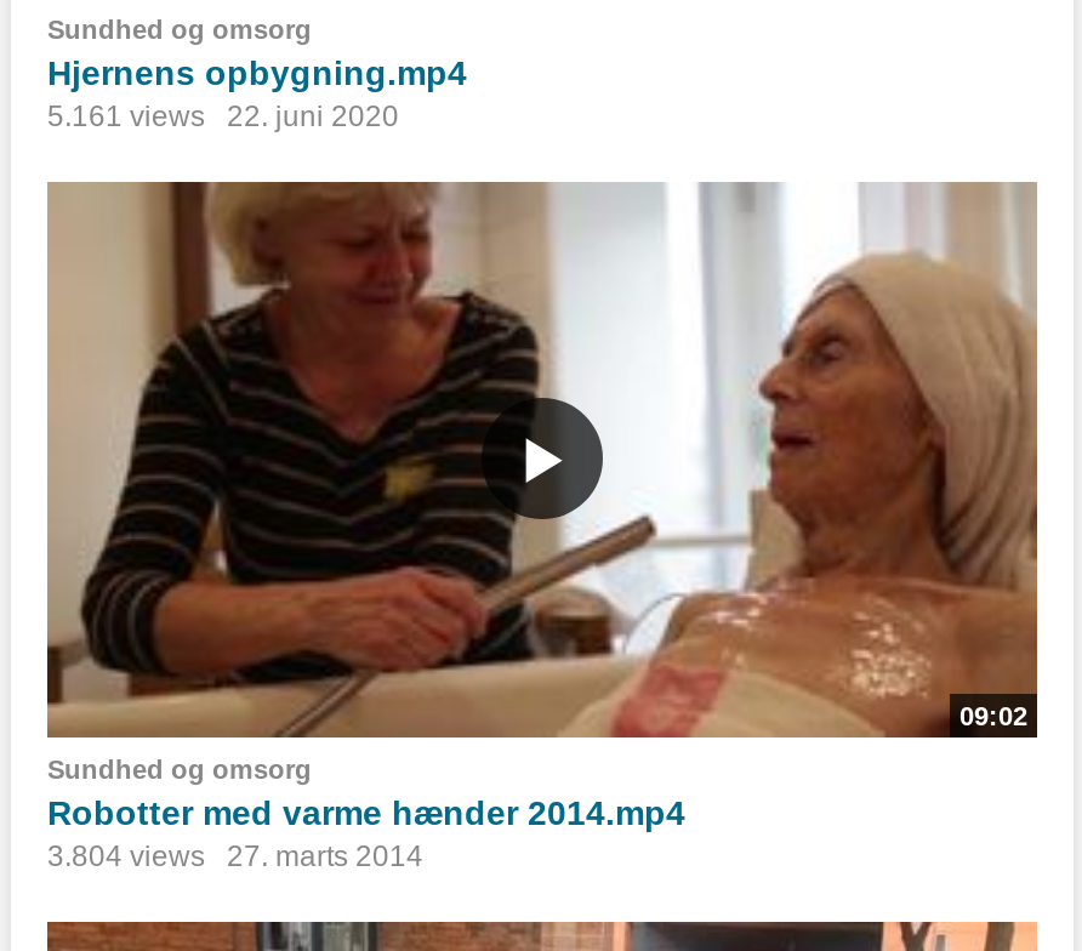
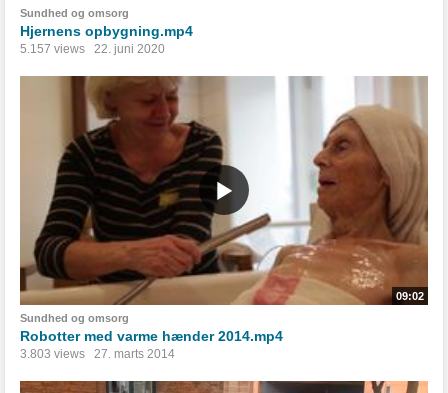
[47,99,399,133] 5.161 views 22. juni 2020 -> [20,42,165,56] 5.157 views 22. juni 2020
[47,839,423,873] 3.804 views 27. marts 2014 -> [20,347,175,361] 3.803 views 27. marts 2014

